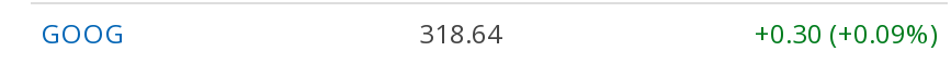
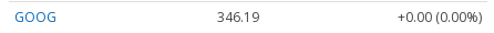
[419,16,502,53] 318.64 -> [217,8,259,27] 346.19
[755,16,937,53] +0.30 (+0.09%) -> [398,8,482,27] +0.00 (0.00%)

